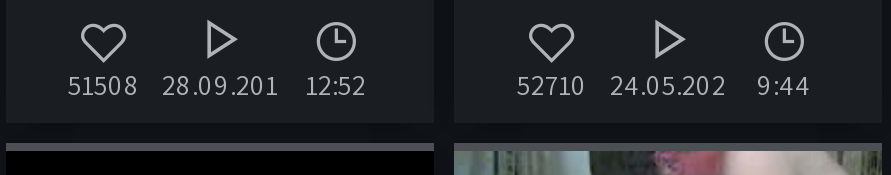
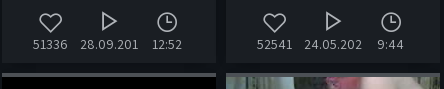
[68,66,140,102] 51508 -> [33,34,68,52] 51336
[517,66,587,102] 52710 -> [257,34,292,52] 52541

